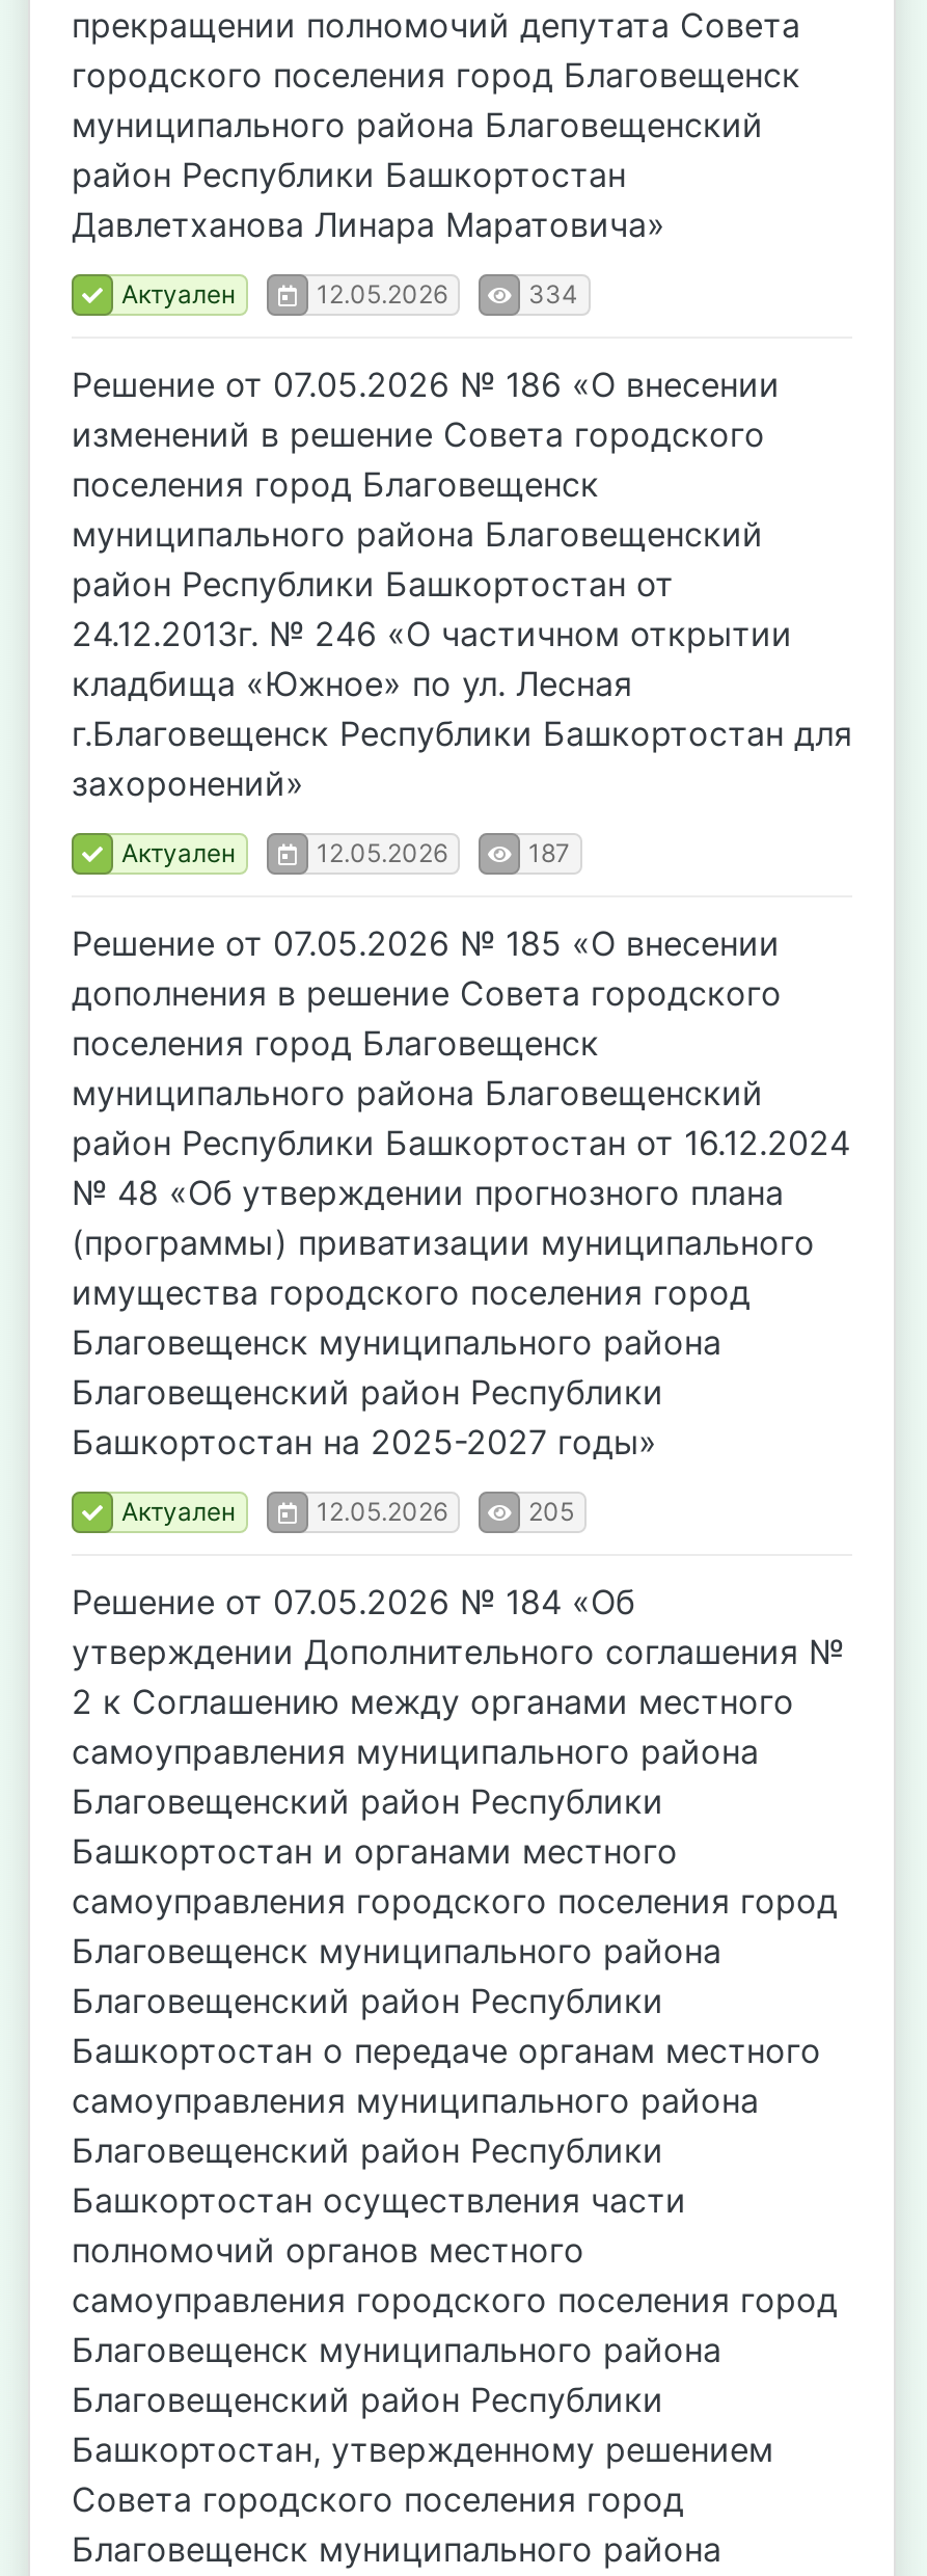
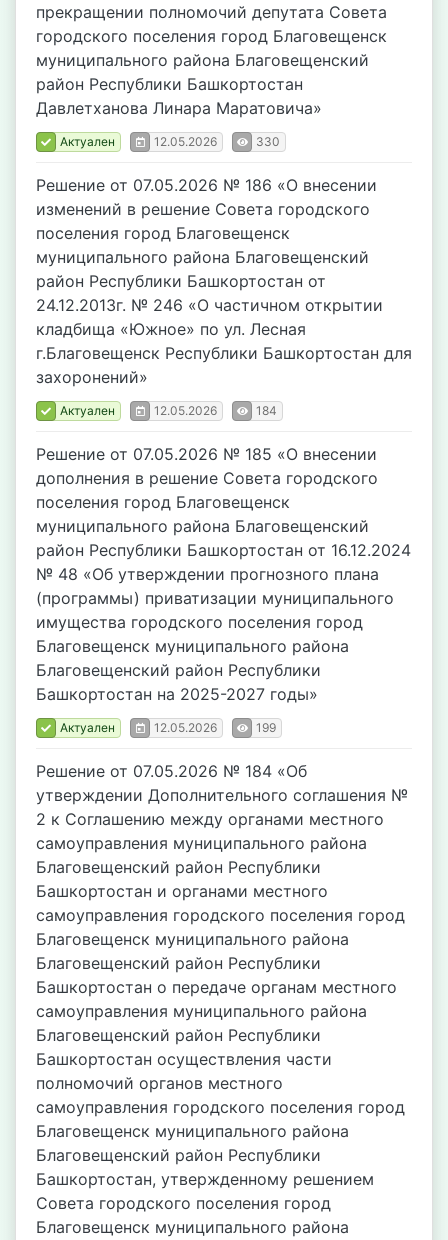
[528,278,578,310] 334 -> [256,134,280,149] 330
[528,837,570,868] 187 -> [256,403,277,418] 184
[528,1496,574,1527] 205 -> [256,720,276,735] 199

